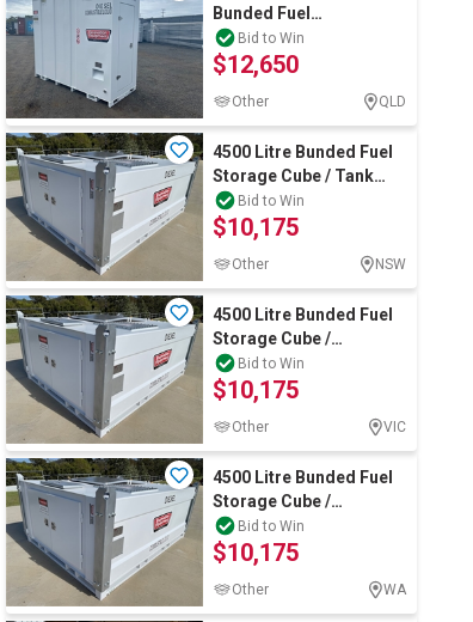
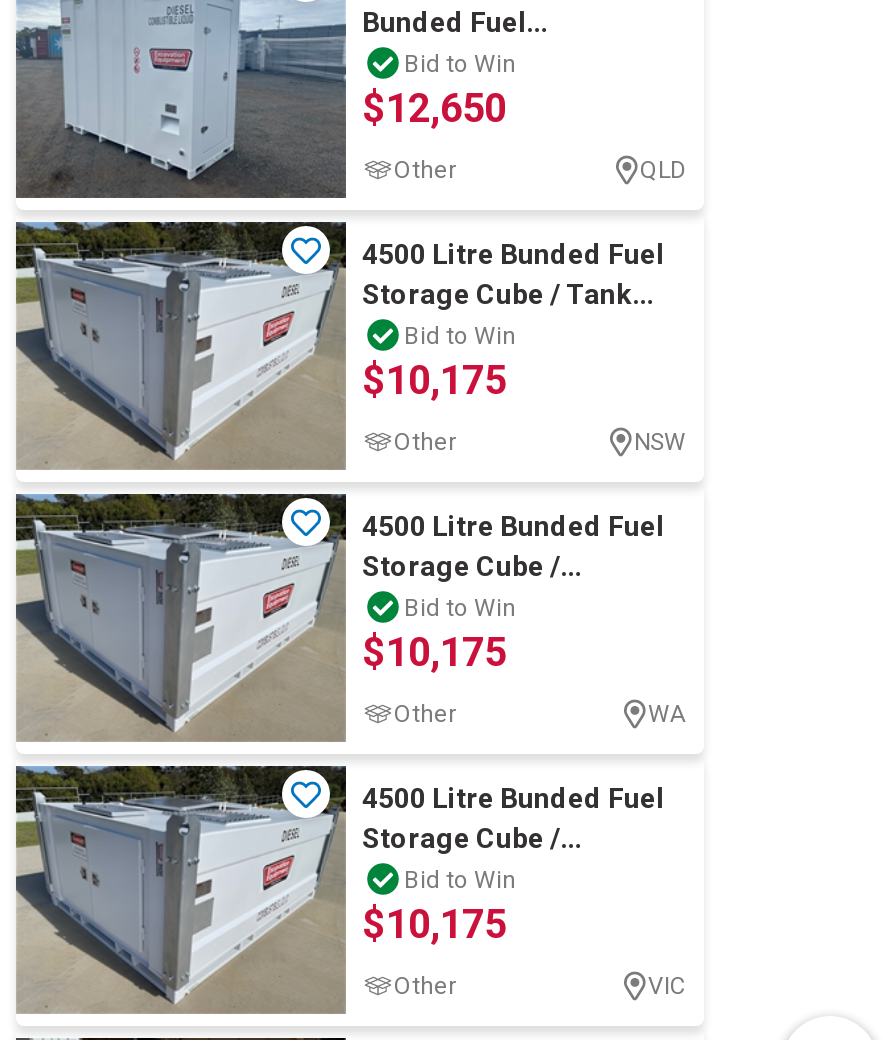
moved [383,419,406,436] -> [648,972,686,1000]: VIC
moved [383,582,406,598] -> [648,700,686,728]: WA

